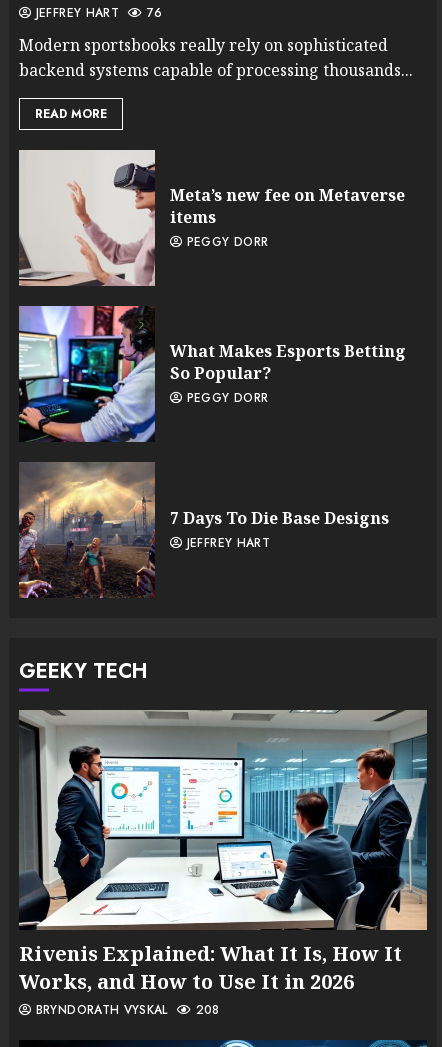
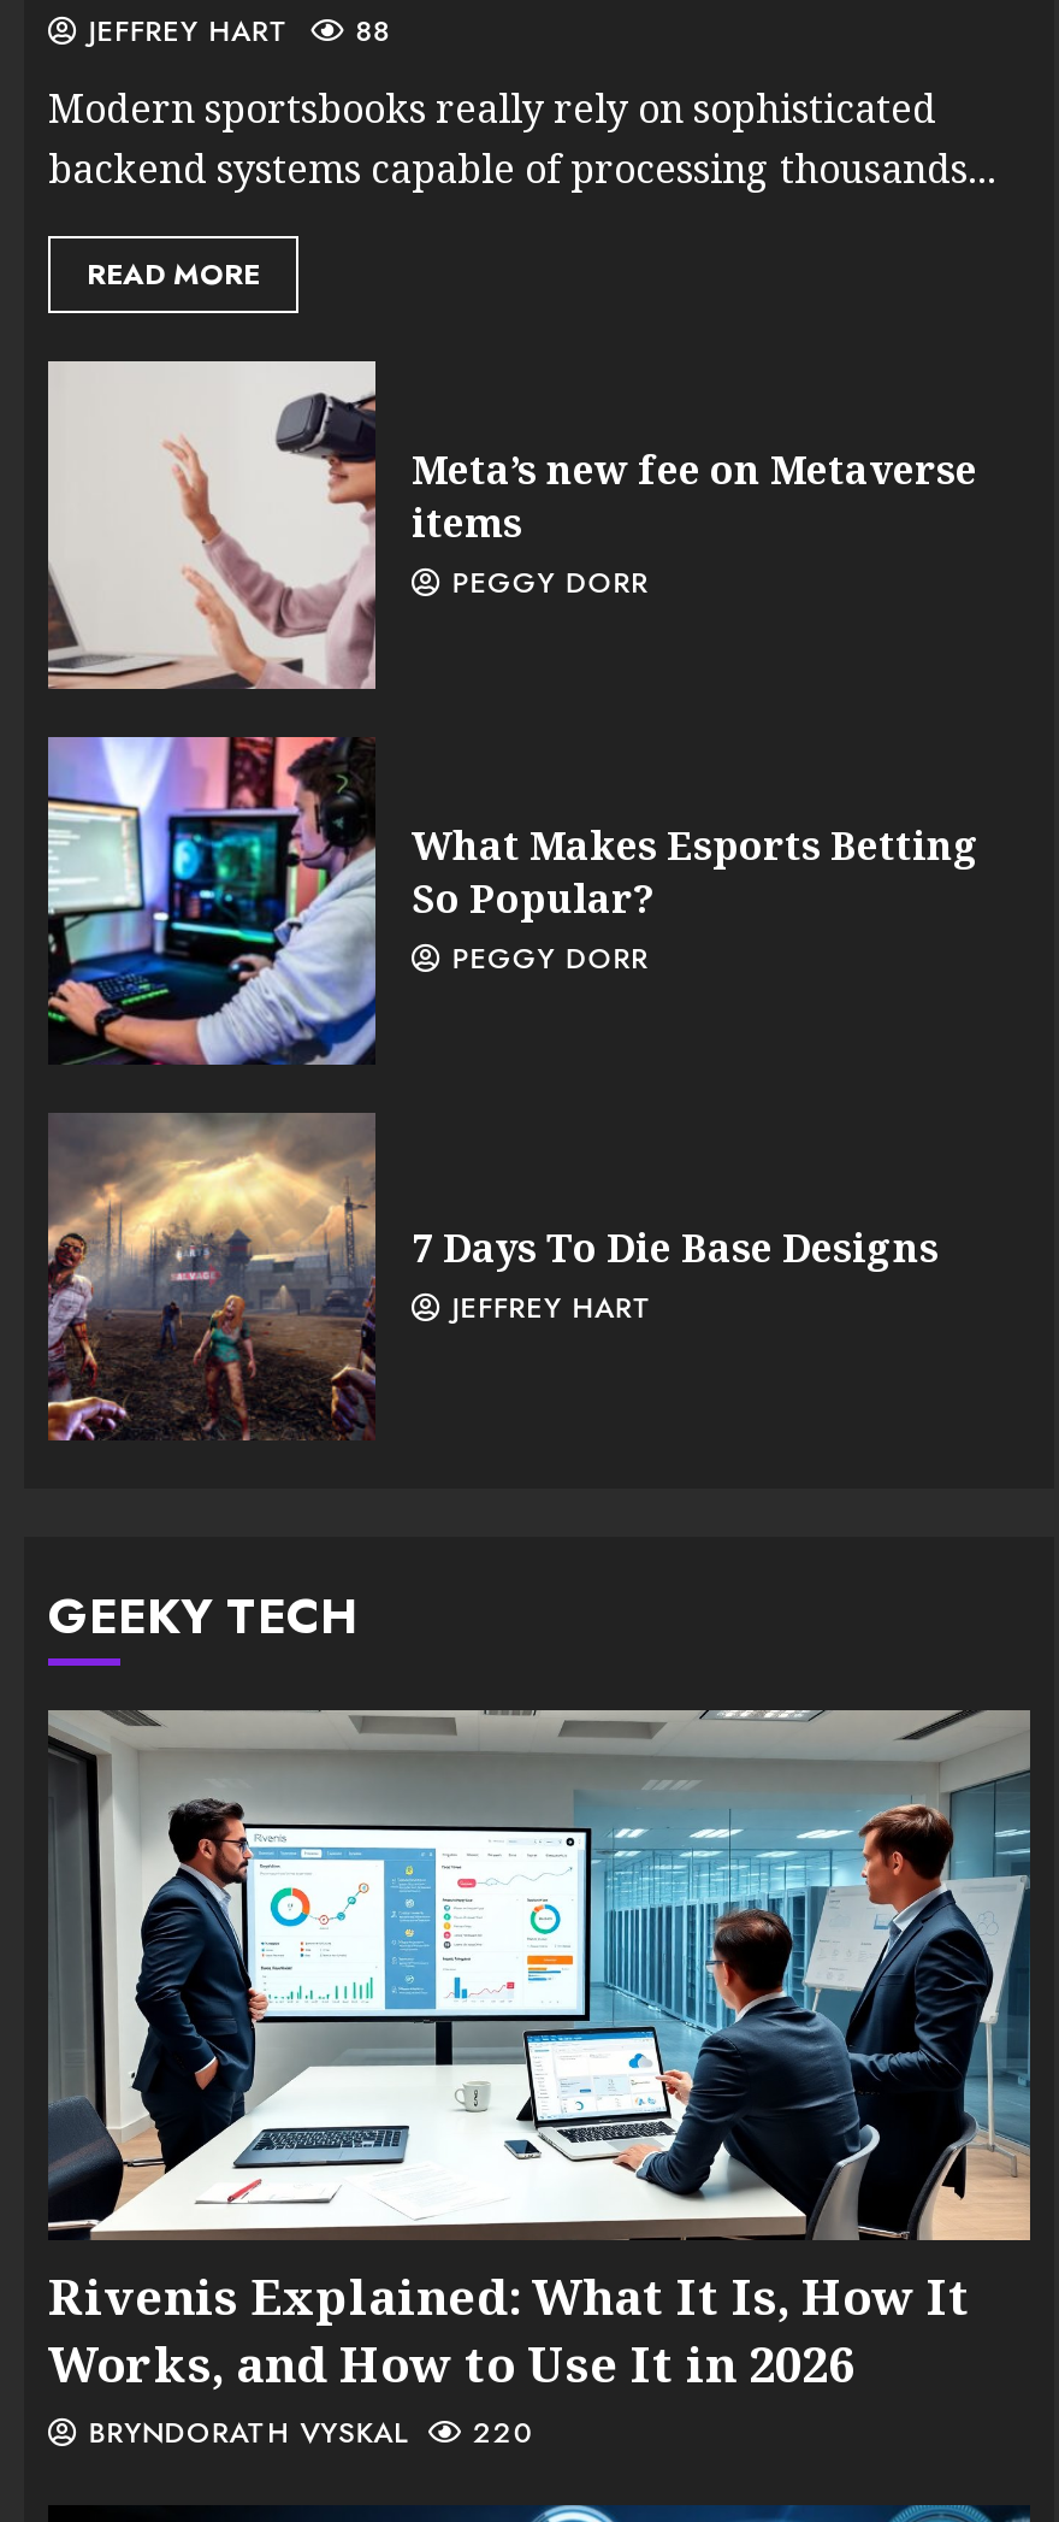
[31,4,162,22] JEFFREY HART 76 -> [78,10,391,53] JEFFREY HART 88
[31,1001,220,1019] BRYNDORATH VYSKAL 208 -> [78,2411,534,2455] BRYNDORATH VYSKAL 220

